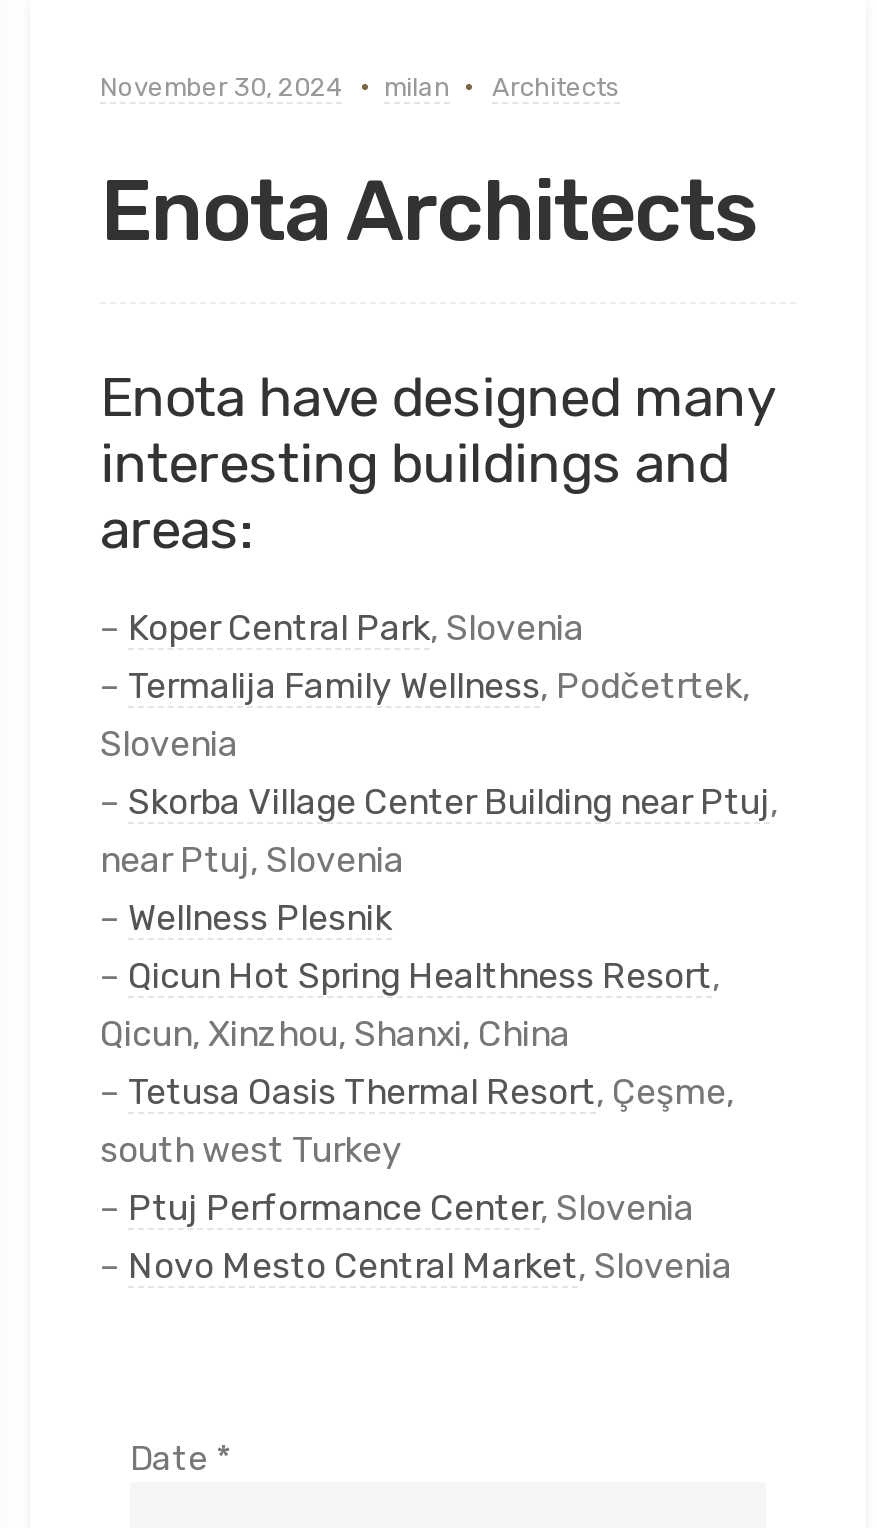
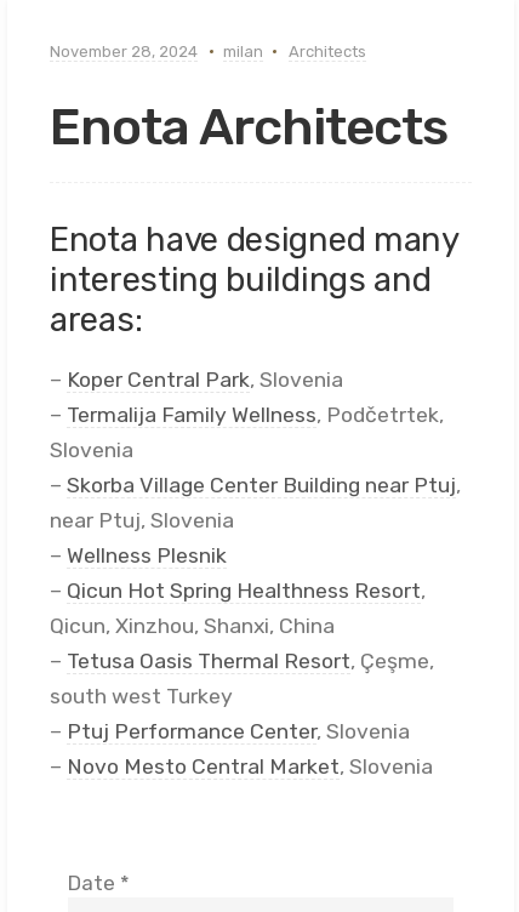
[100,72,620,102] November 30, 2024 milan Architects -> [50,42,366,61] November 28, 2024 milan Architects

